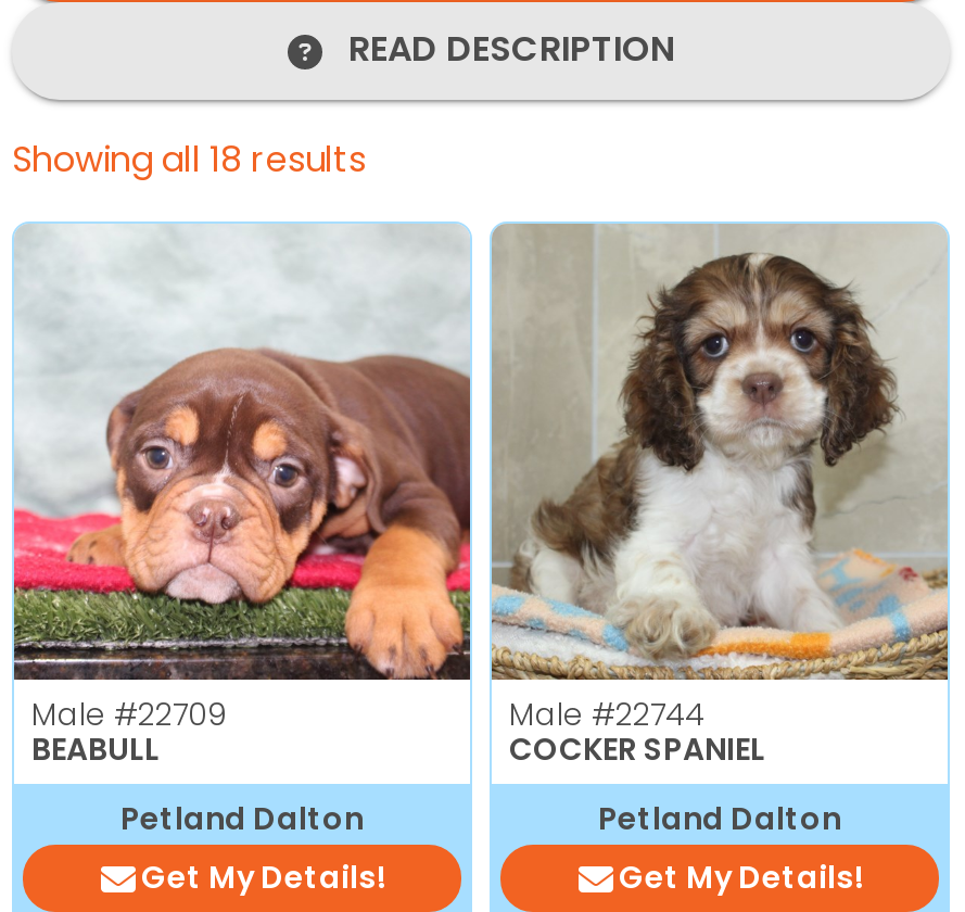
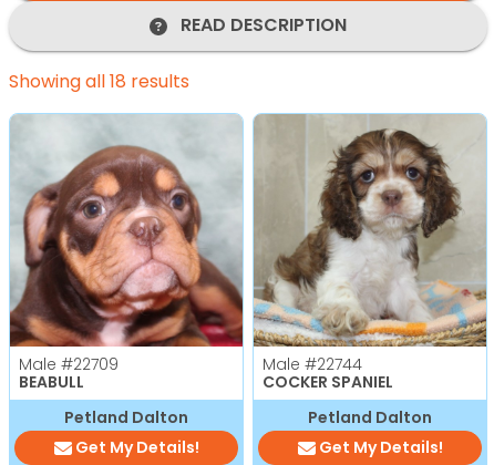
[12,228,472,682] [image] -> [9,117,244,348] [image]

